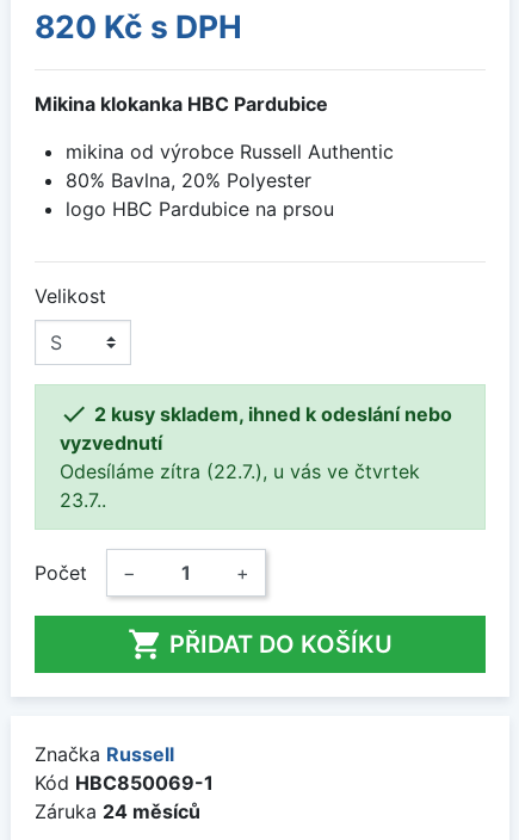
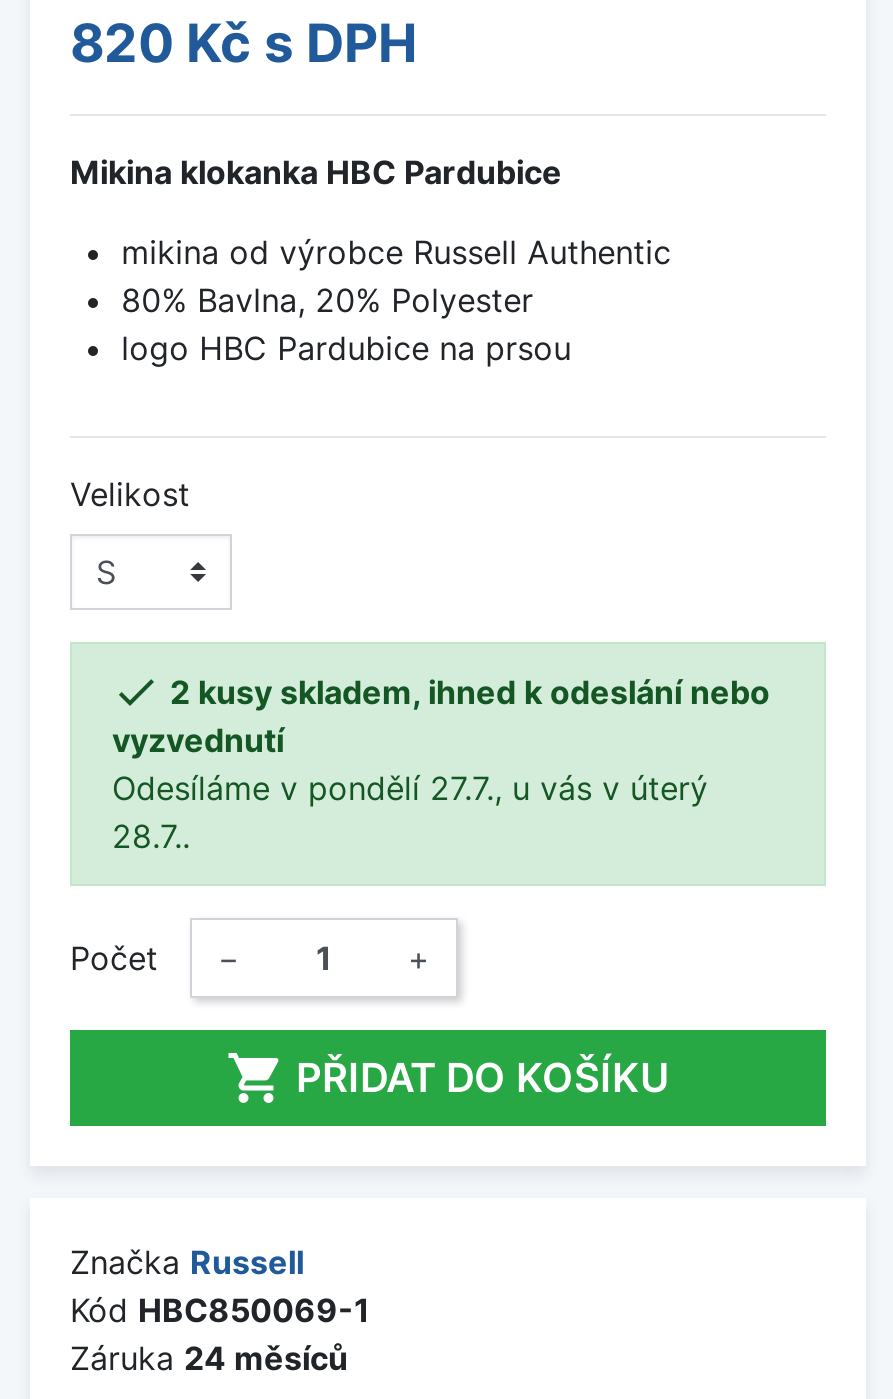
[60,459,420,512] Odesíláme zítra (22.7.), u vás ve čtvrtek | 23.7.. -> [112,767,708,855] Odesíláme v pondělí 27.7., u vás v úterý | 28.7..

